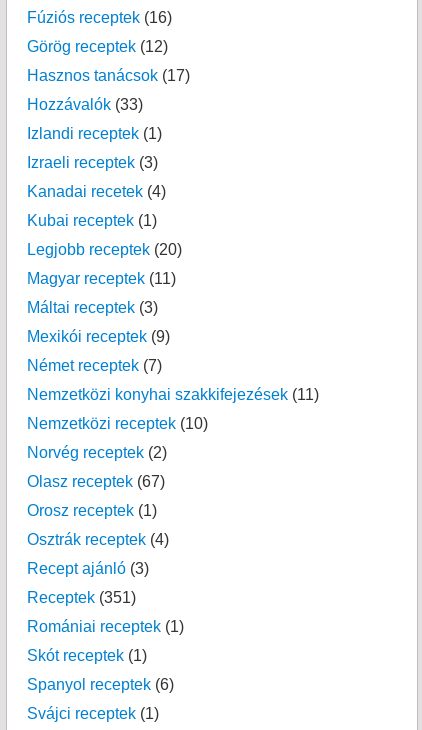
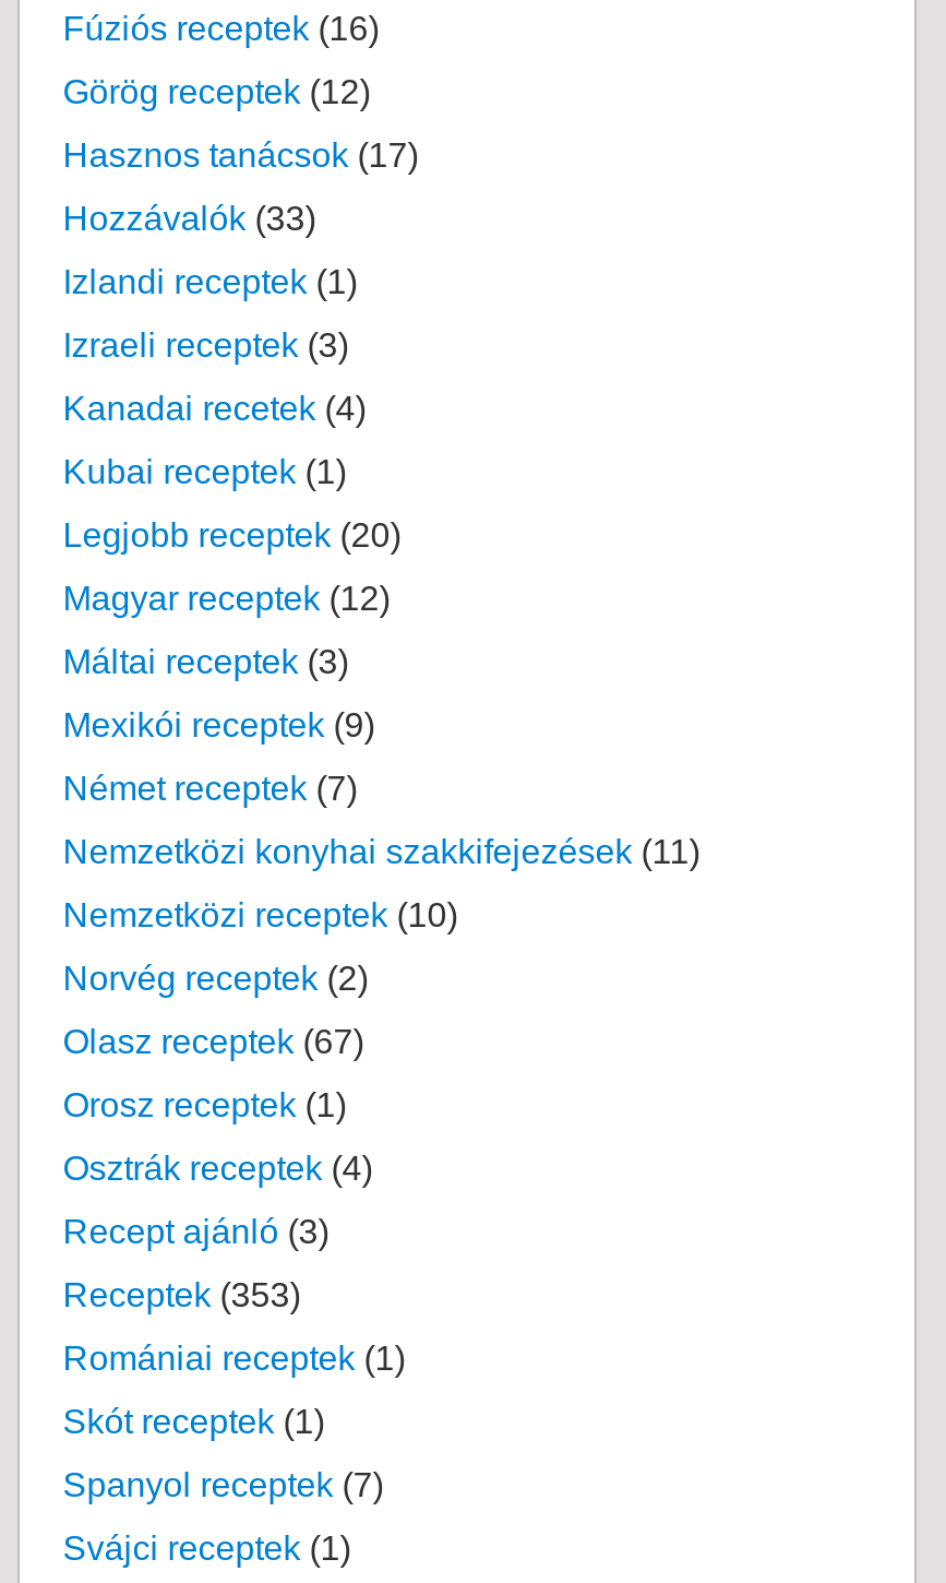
[27,270,176,287] Magyar receptek (11) -> [63,580,390,617] Magyar receptek (12)
[27,589,136,606] Receptek (351) -> [63,1276,300,1313] Receptek (353)
[27,676,174,693] Spanyol receptek (6) -> [63,1466,383,1503] Spanyol receptek (7)

